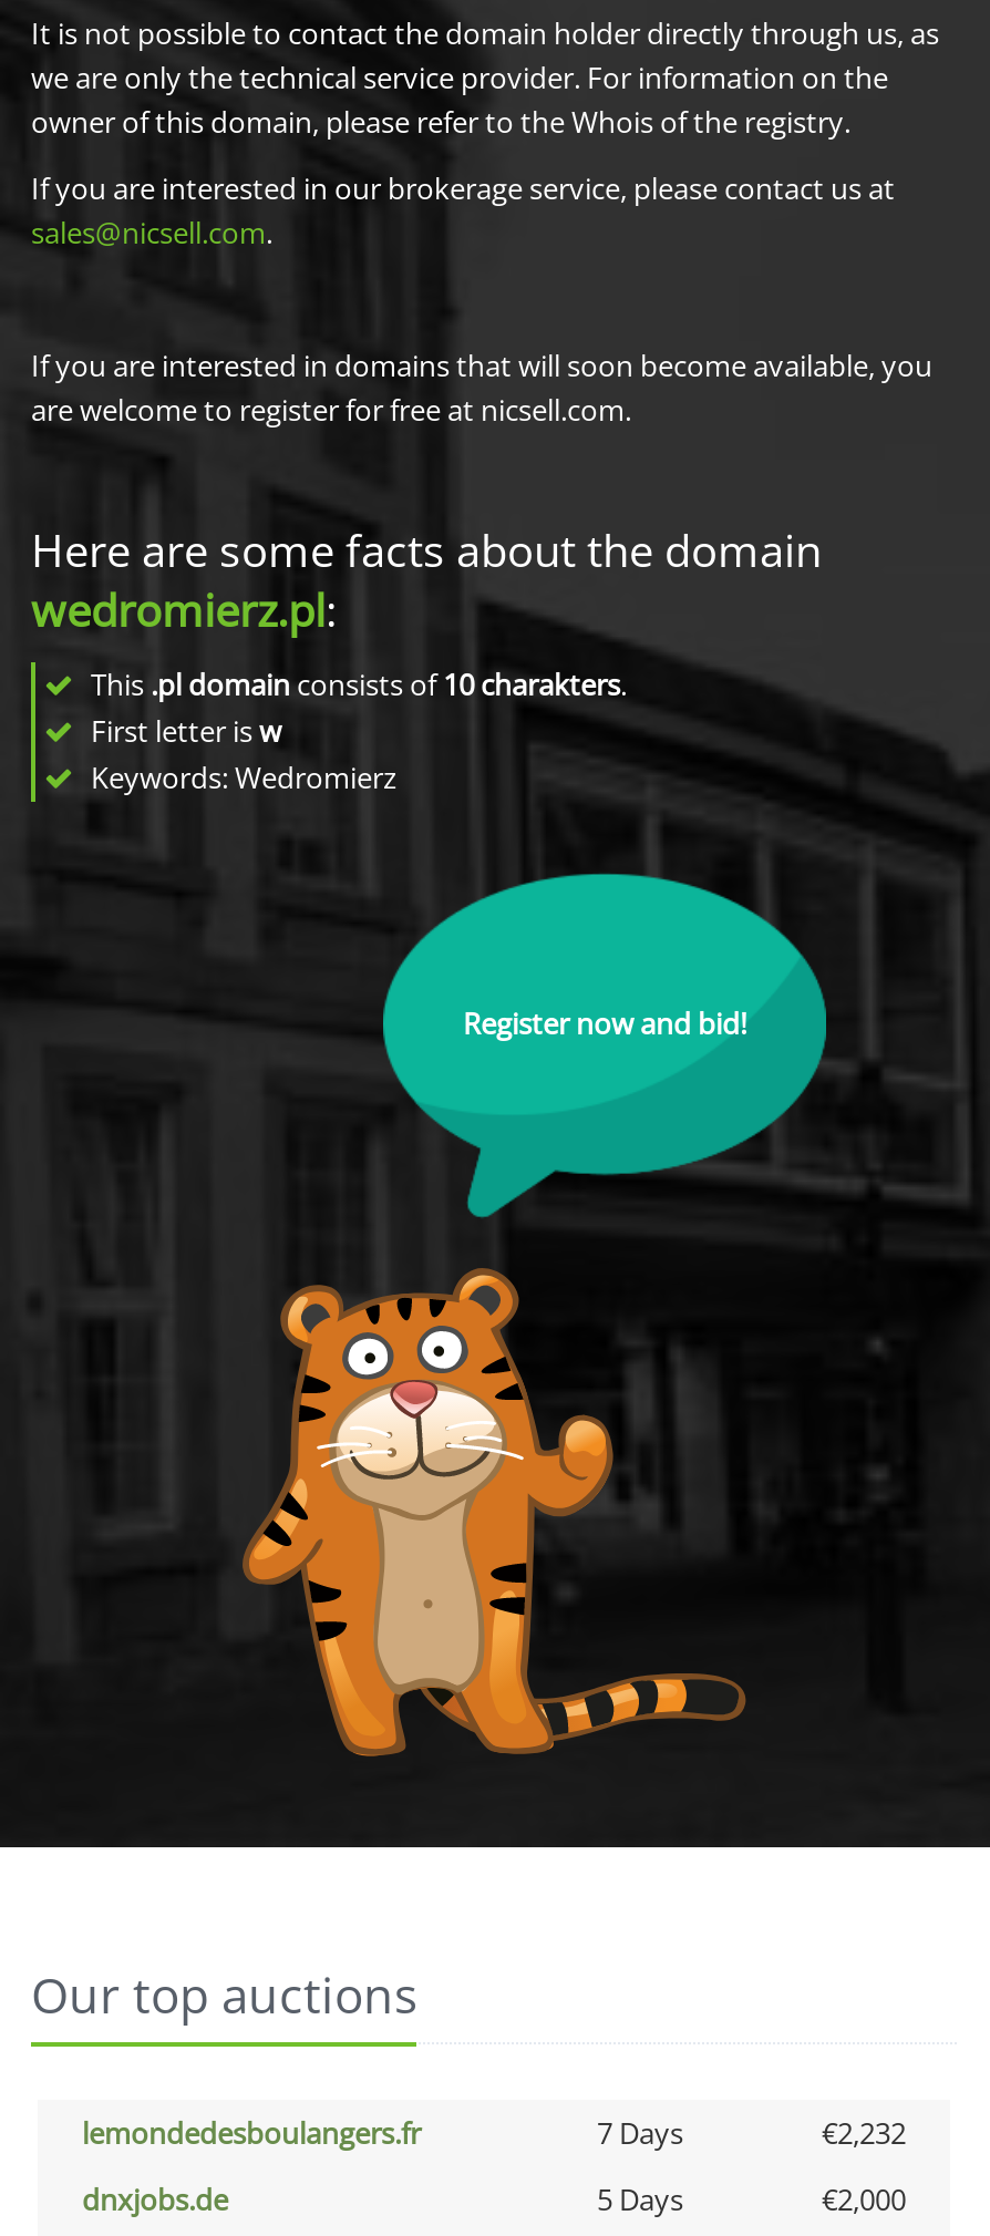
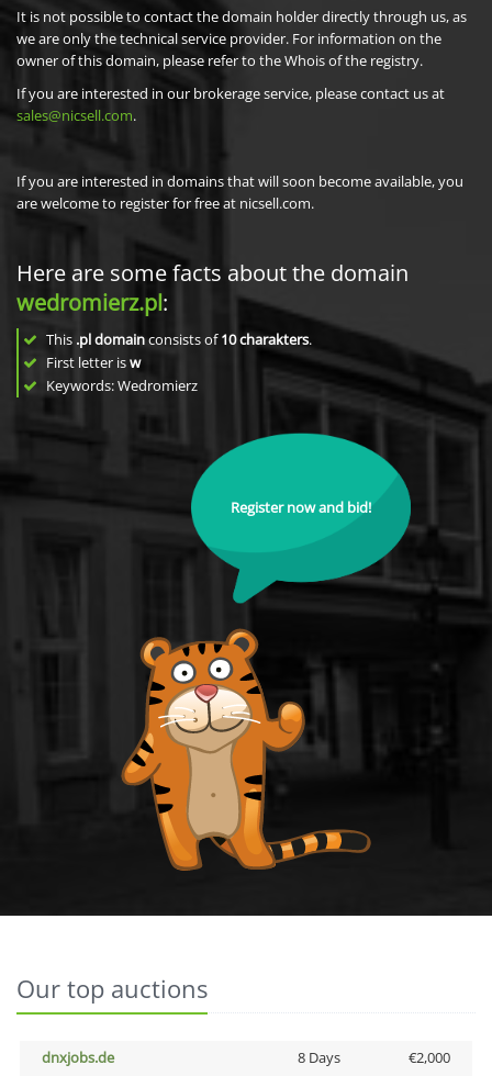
[82,2113,906,2153] lemondedesboulangers.fr | 7 Days | €2,232 -> none
[597,2180,683,2219] 5 Days -> [297,1047,340,1067] 8 Days

